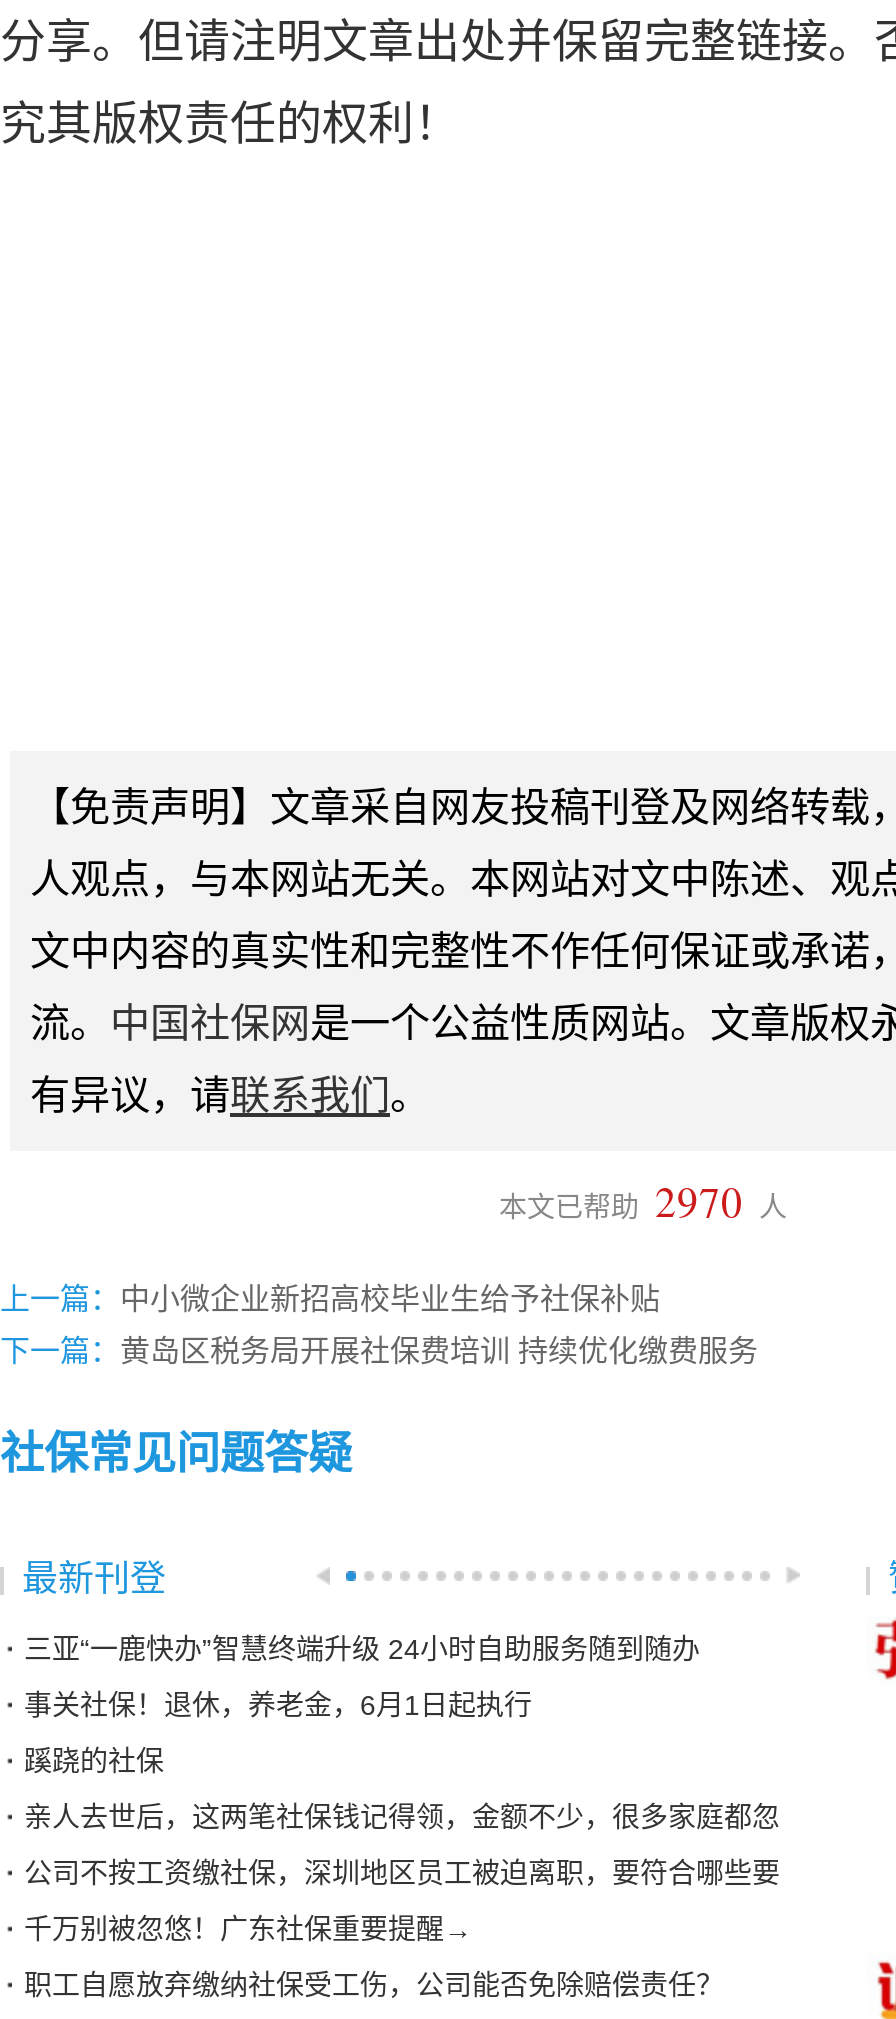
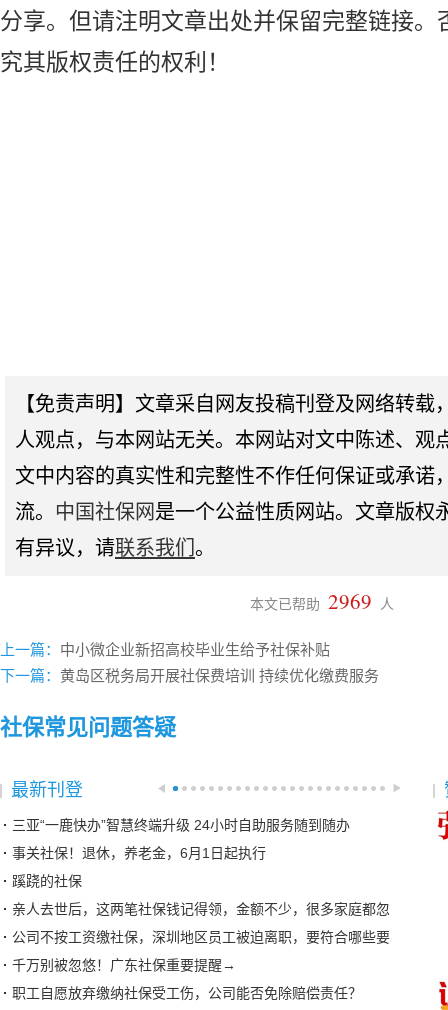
[499,1174,787,1230] 本文已帮助 2970 人 -> [249,587,393,615] 本文已帮助 2969 人

